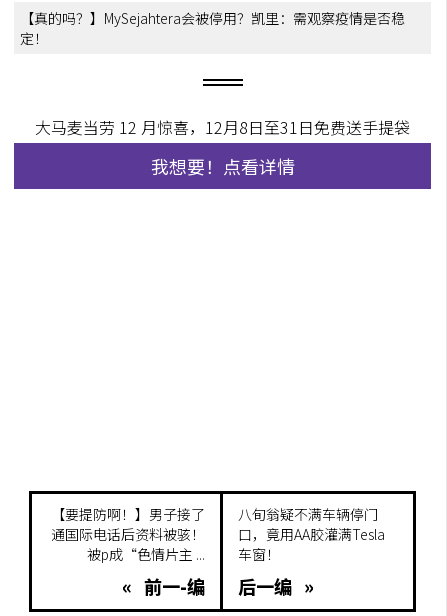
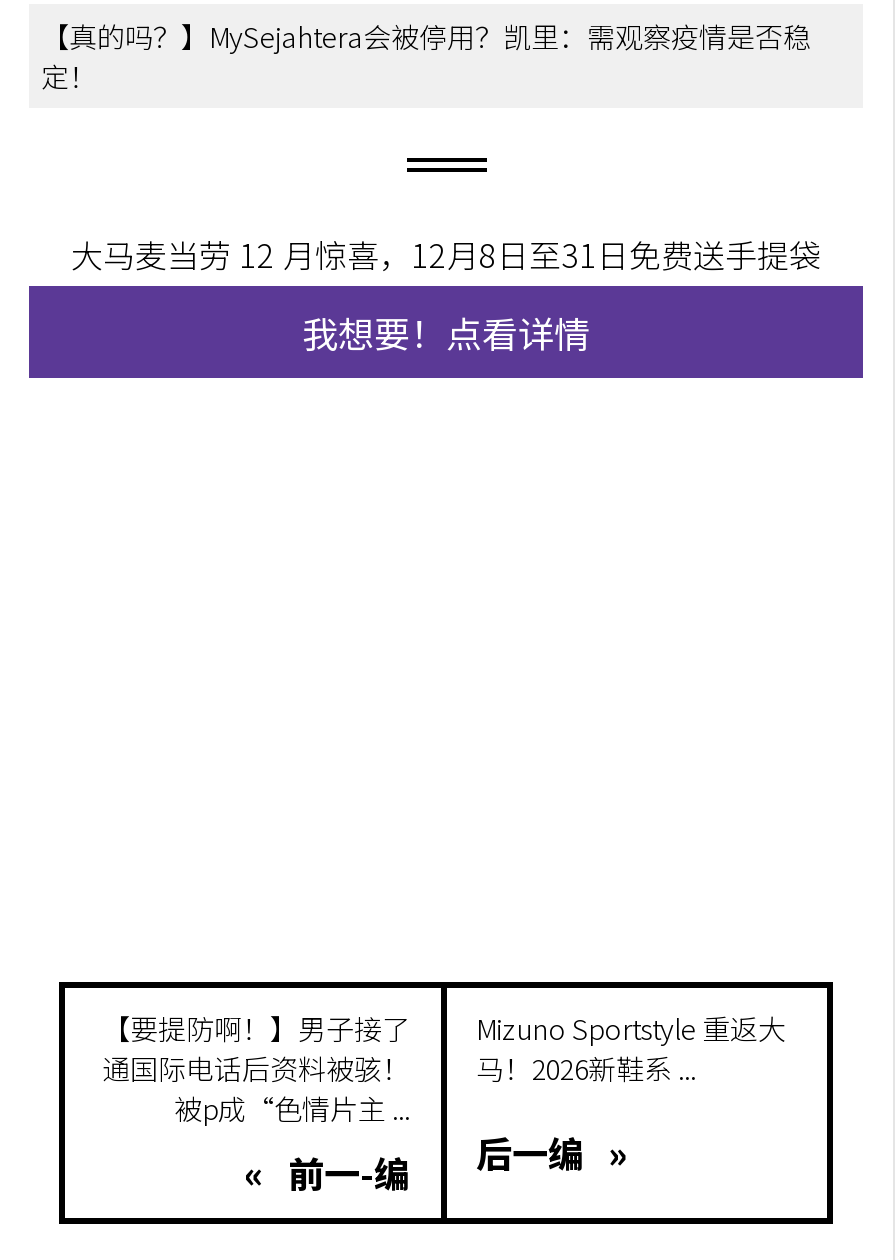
[237,504,384,564] 八旬翁疑不满车辆停门 | 口，竟用AA胶灌满Tesla | 车窗！ -> [476,1009,786,1089] Mizuno Sportstyle 重返大 | 马！2026新鞋系 ...

